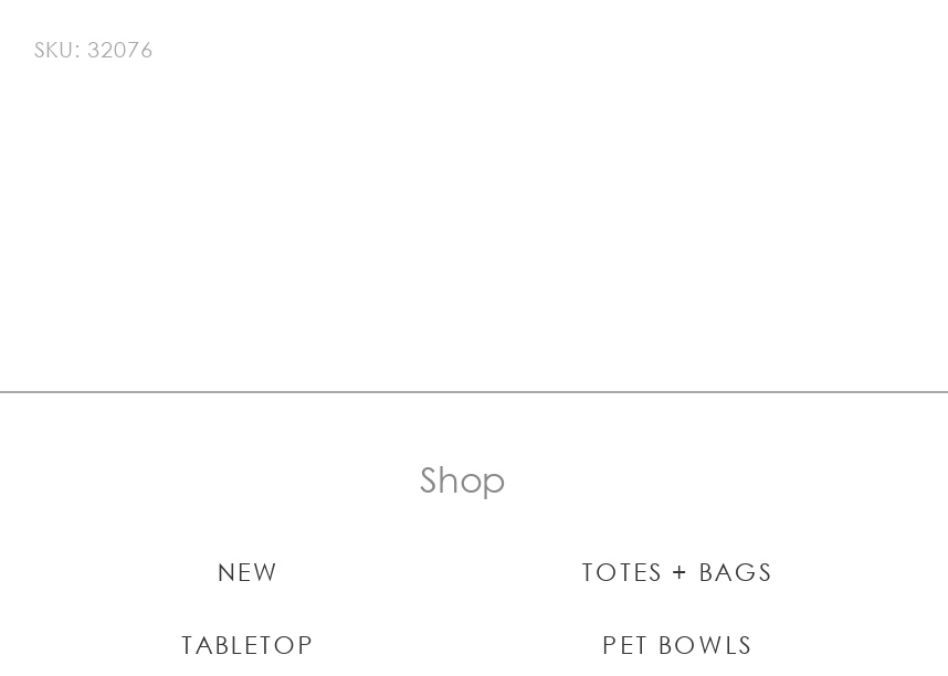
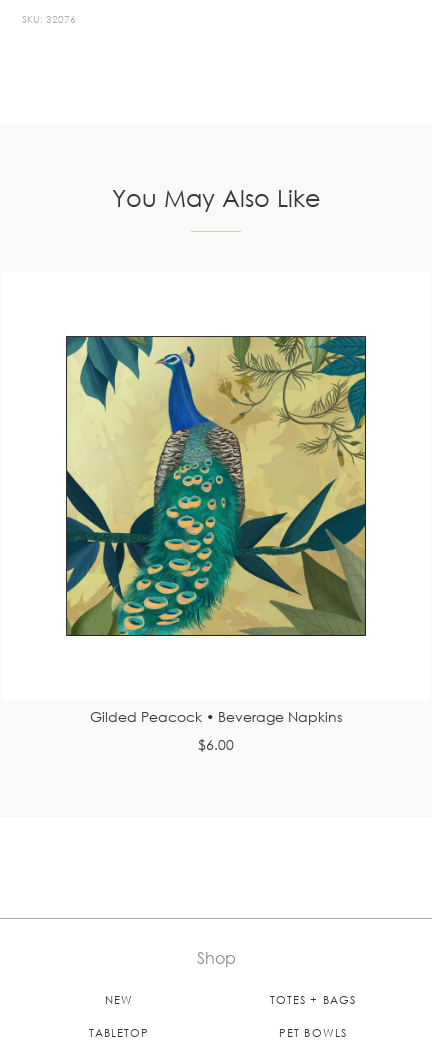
none -> [65,335,367,637] [image]
none -> [90,707,342,755] Gilded Peacock • Beverage Napkins | $6.00
none -> [111,181,320,214] You May Also Like

